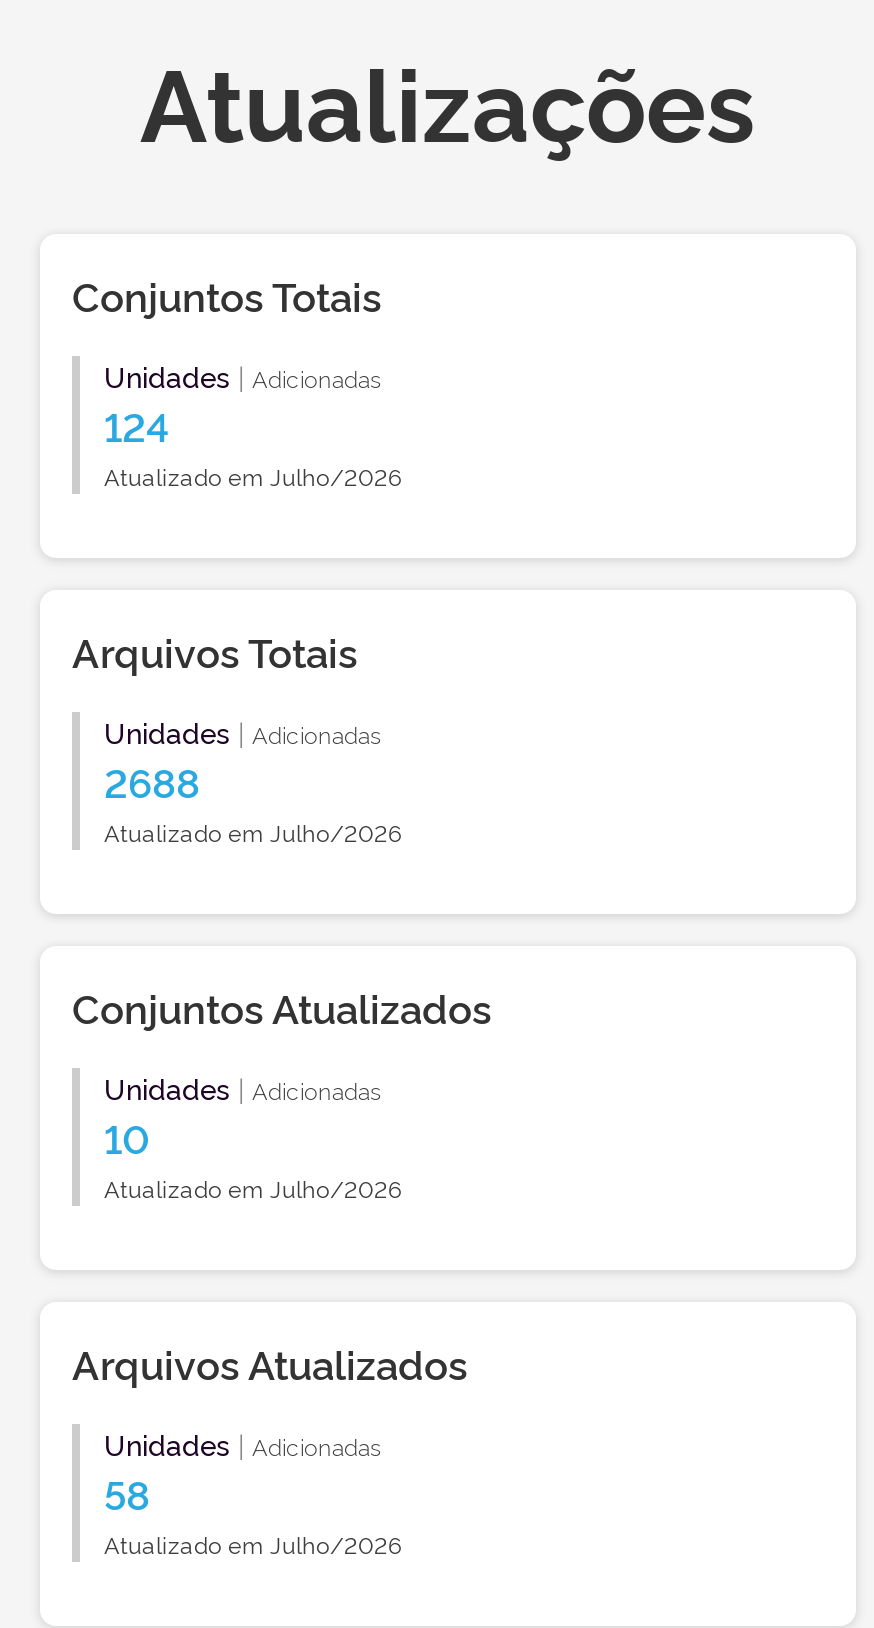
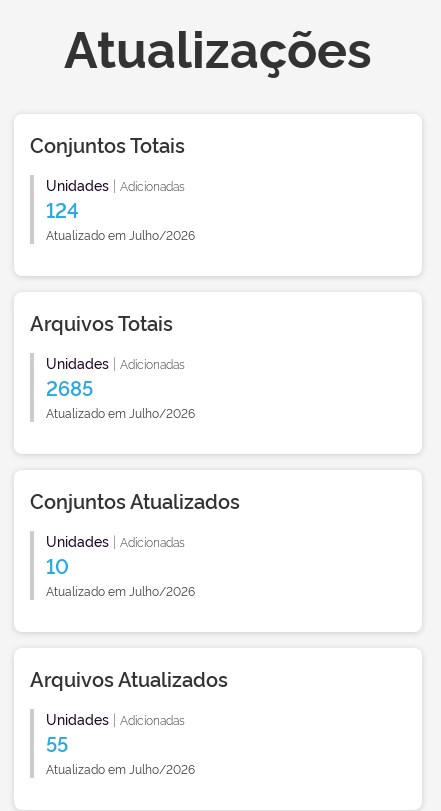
[104,751,200,807] 2688 -> [46,372,93,400] 2685
[104,1463,150,1519] 58 -> [46,728,68,756] 55

